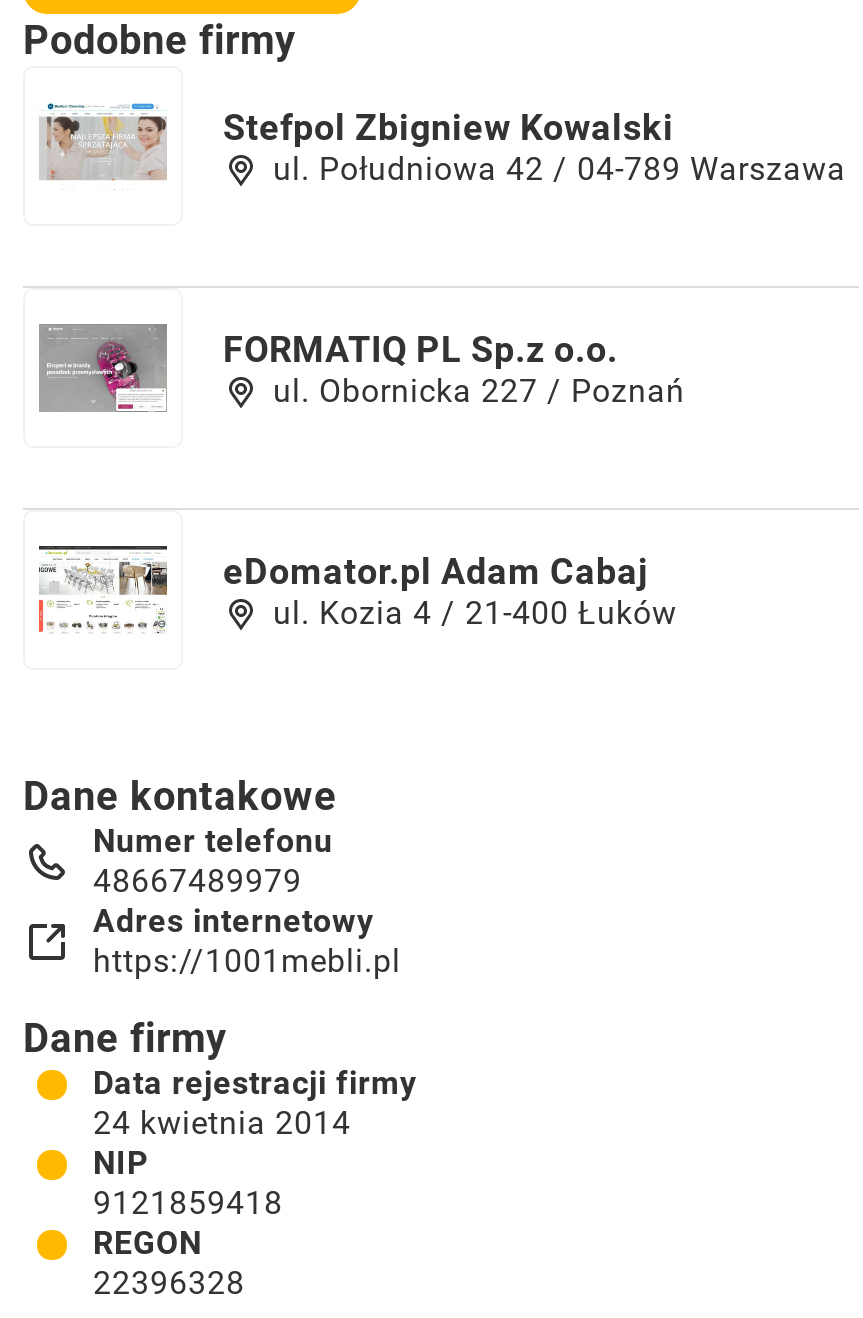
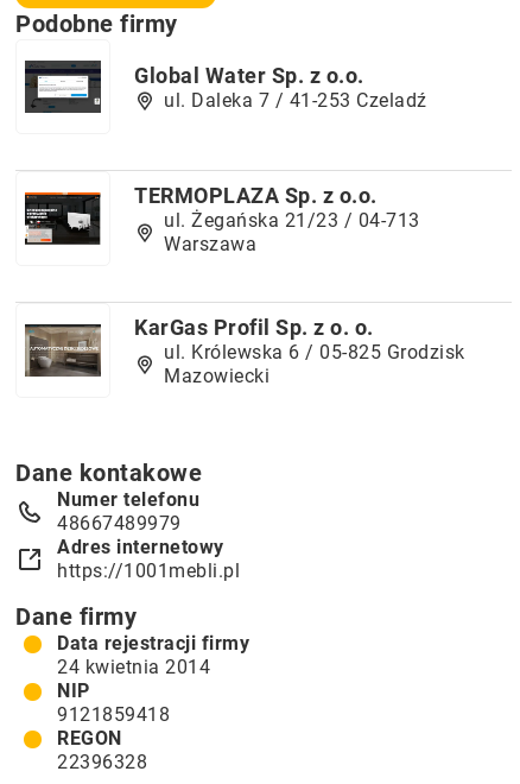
[39,102,846,190] [image] | Stefpol Zbigniew Kowalski | ul. Południowa 42 / 04-789 Warszawa -> [24,59,427,114] [image] | Global Water Sp. z o.o. | ul. Daleka 7 / 41-253 Czeladź
[39,322,685,412] [image] | FORMATIQ PL Sp.z o.o. | ul. Obornicka 227 / Poznań -> [25,182,420,255] [image] | TERMOPLAZA Sp. z o.o. | ul. Żegańska 21/23 / 04-713 | Warszawa
[37,546,677,634] [image] | eDomator.pl Adam Cabaj | ul. Kozia 4 / 21-400 Łuków -> [24,314,465,387] [image] | KarGas Profil Sp. z o. o. | ul. Królewska 6 / 05-825 Grodzisk | Mazowiecki

